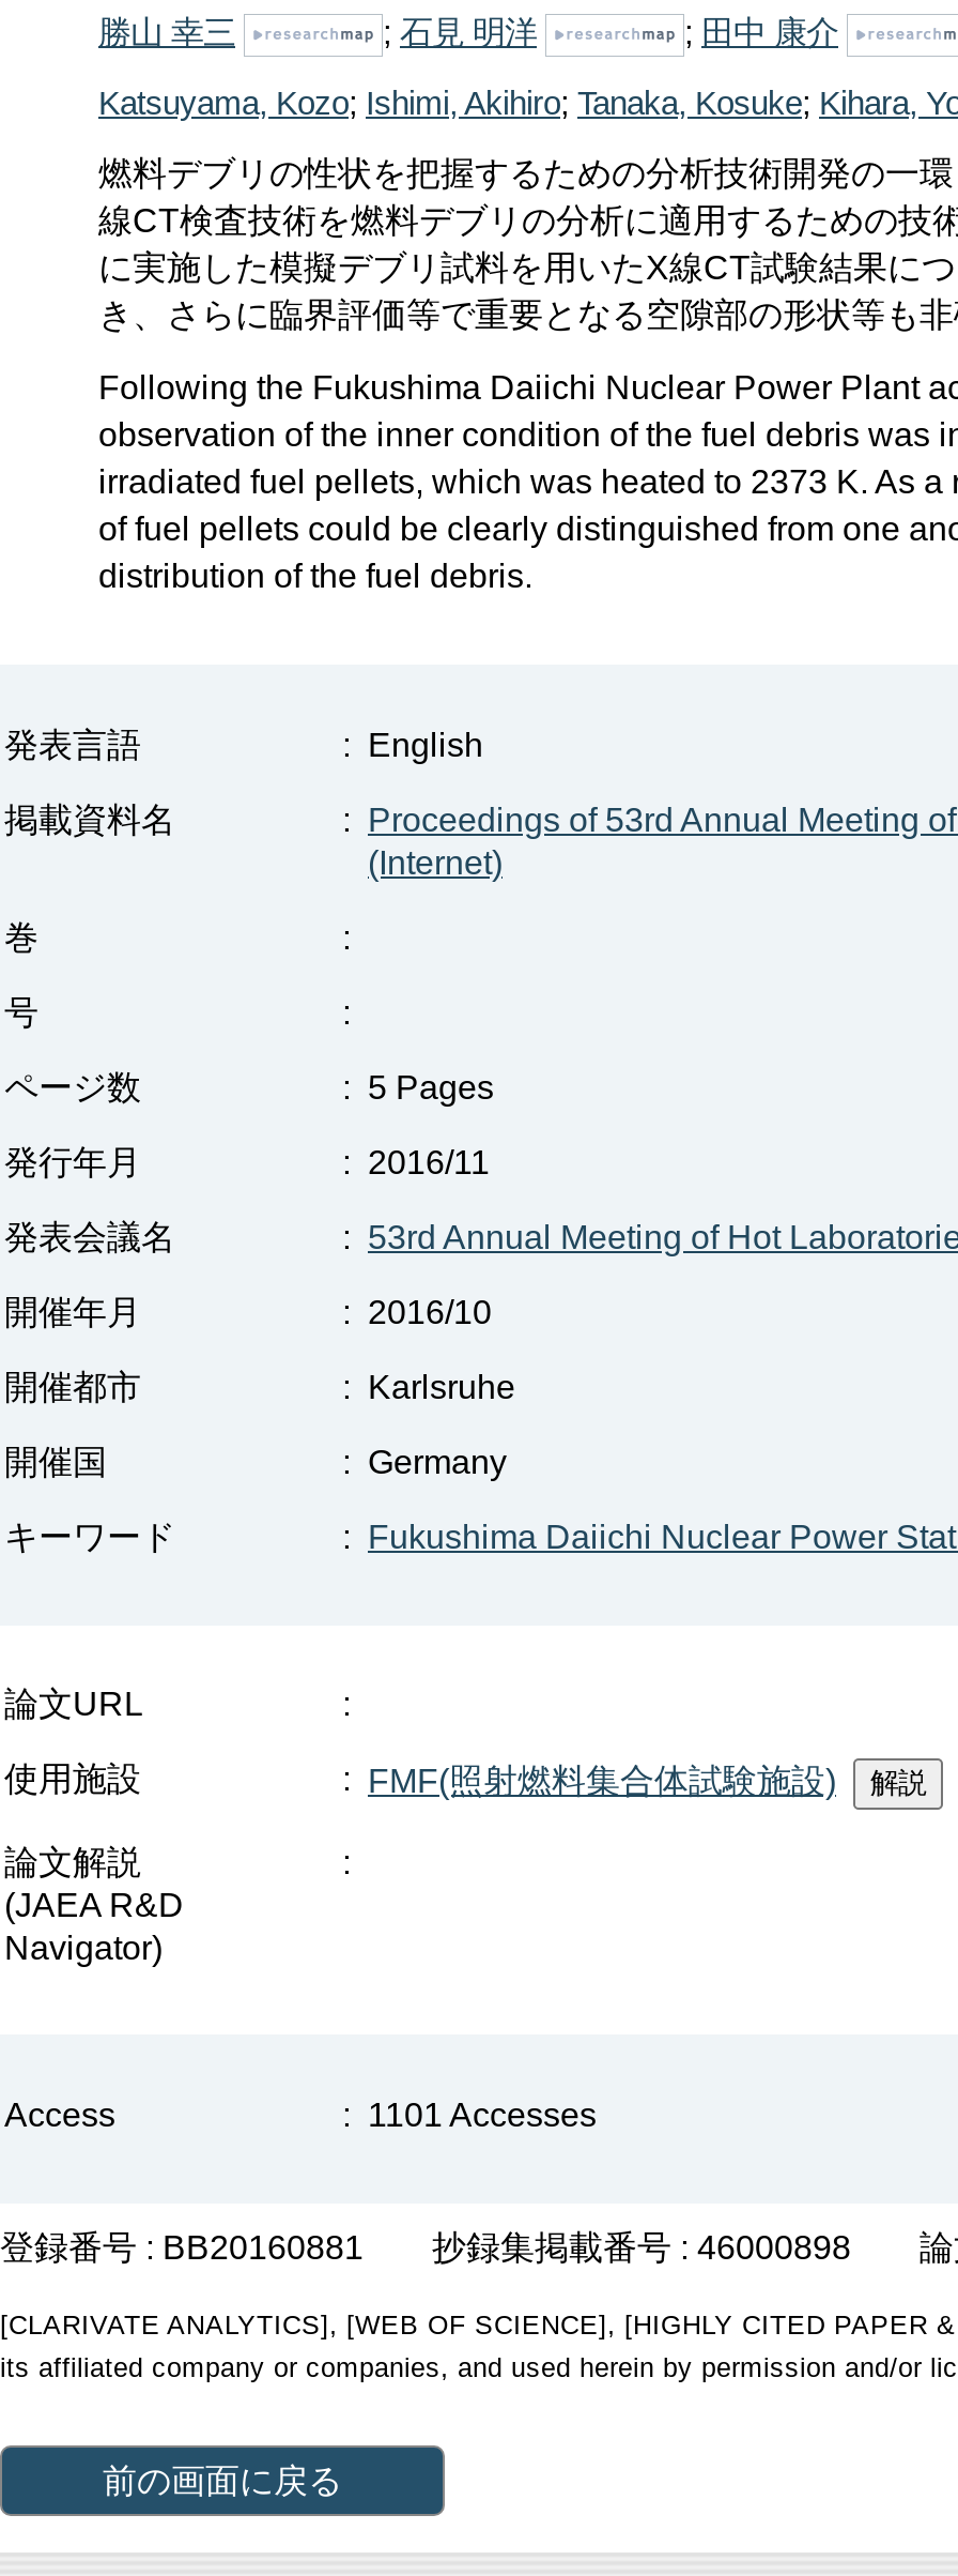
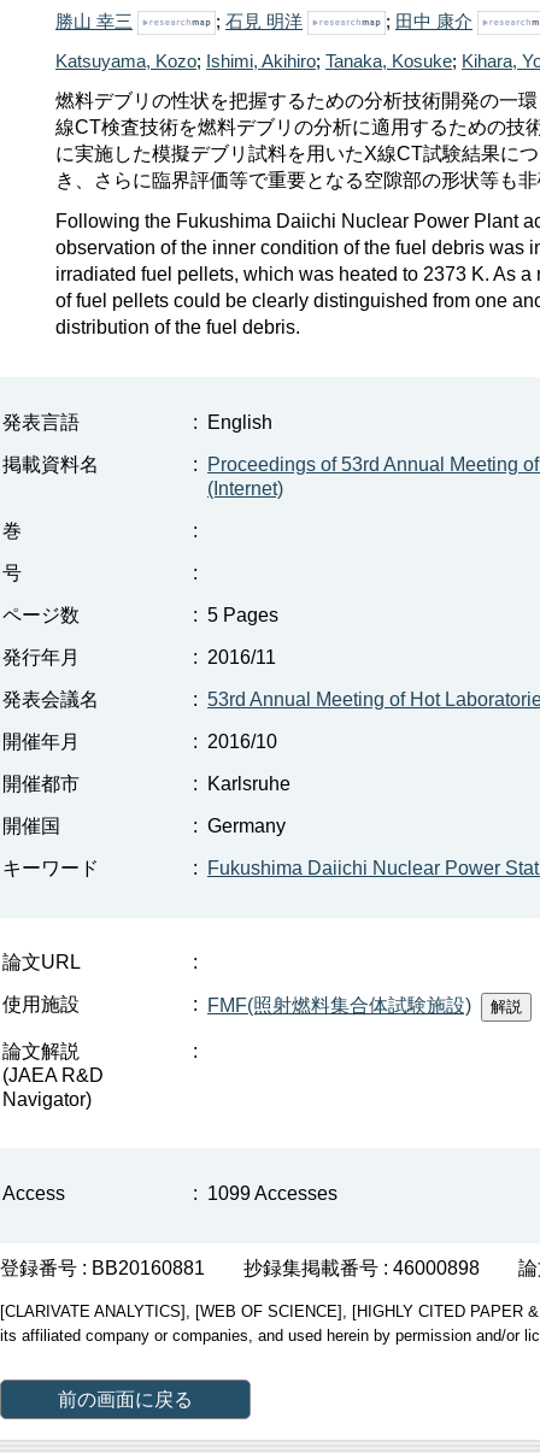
[342,2096,597,2132] : 1101 Accesses -> [193,1183,337,1203] : 1099 Accesses

